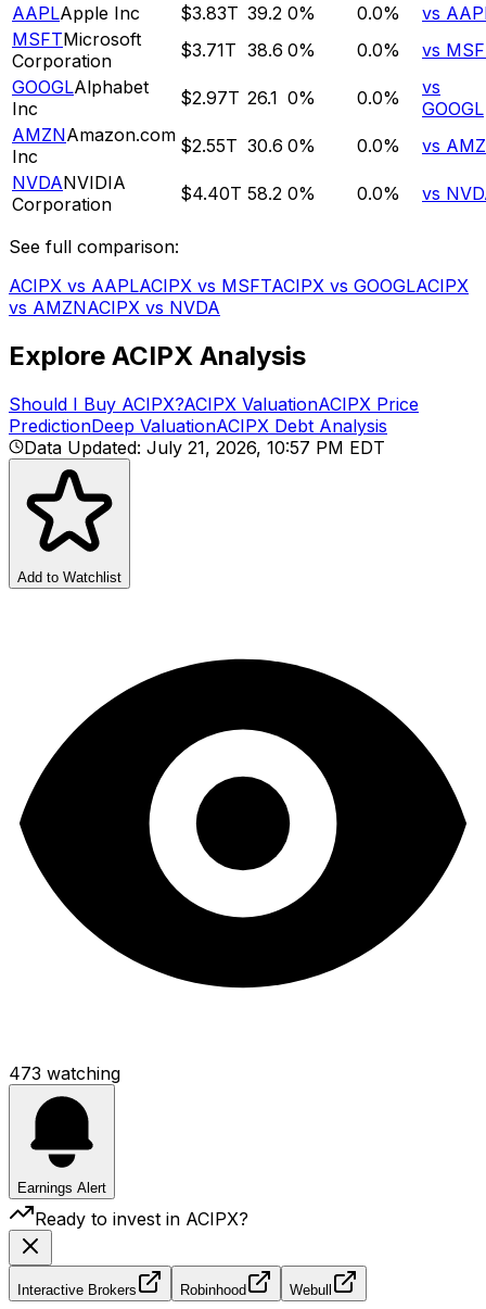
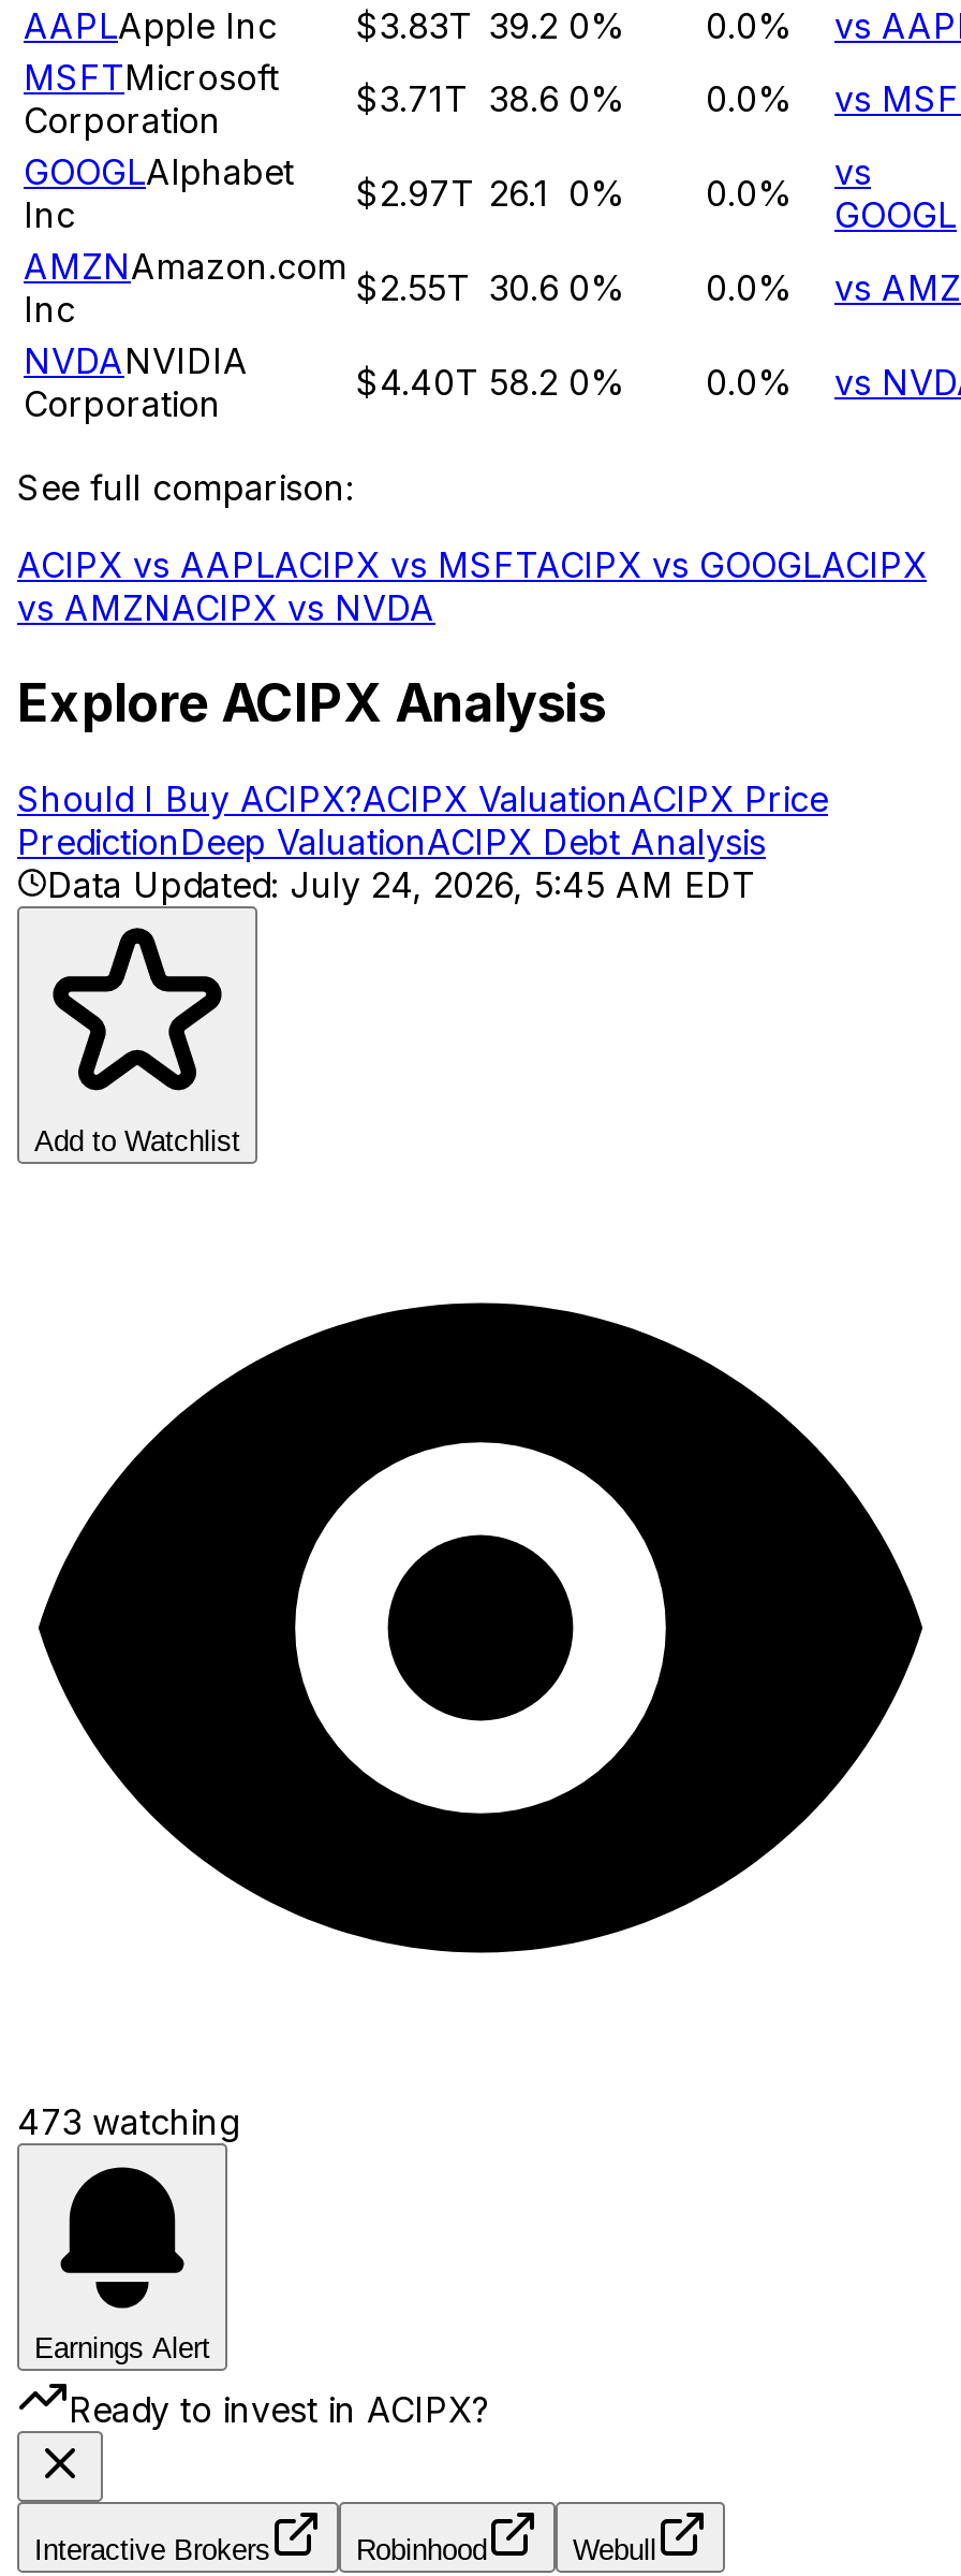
[24,436,385,458] Data Updated: July 21, 2026, 10:57 PM EDT -> [47,862,755,905] Data Updated: July 24, 2026, 5:45 AM EDT

